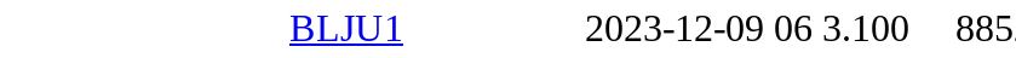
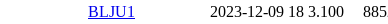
[585,8,909,49] 2023-12-09 06 3.100 -> [210,3,344,20] 2023-12-09 18 3.100

